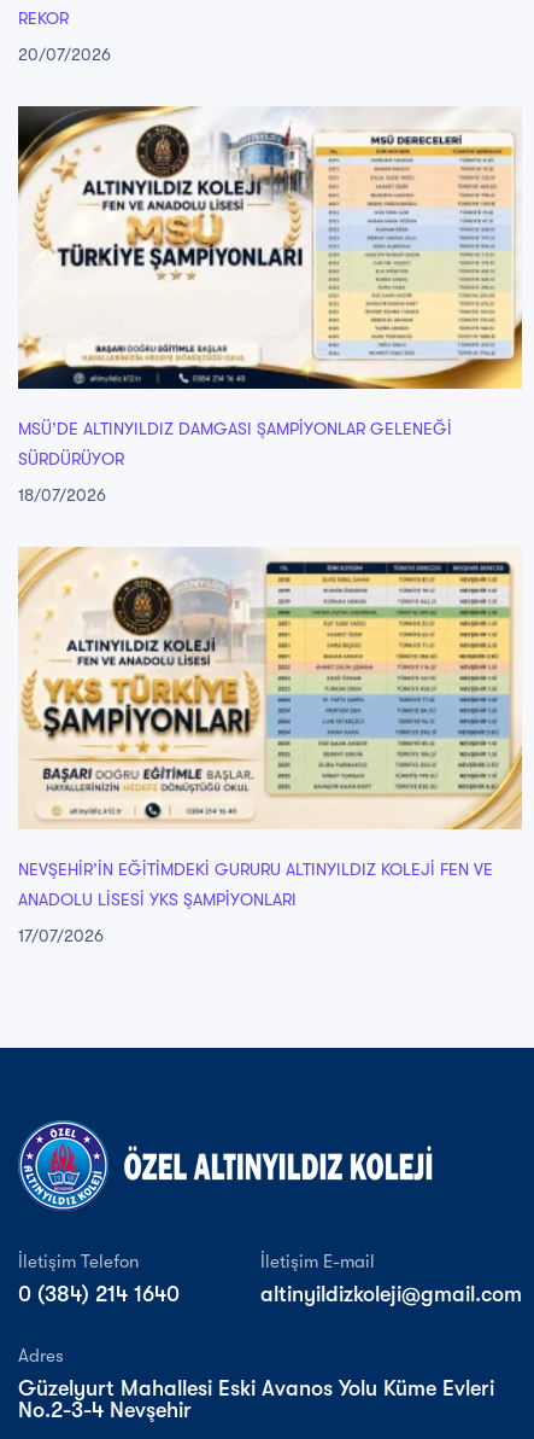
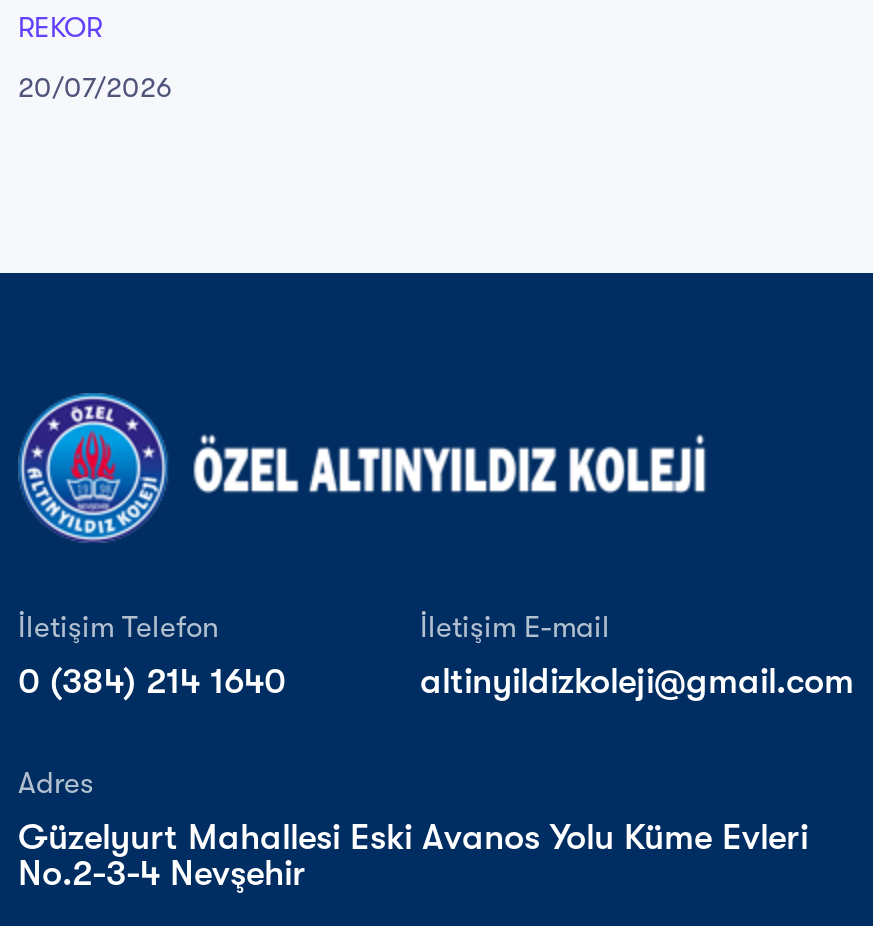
[17,105,523,504] [image] | MSÜ’DE ALTINYILDIZ DAMGASI ŞAMPİYONLAR GELENEĞİ | SÜRDÜRÜYOR | 18/07/2026 -> none
[17,546,523,945] [image] | NEVŞEHİR’İN EĞİTİMDEKİ GURURU ALTINYILDIZ KOLEJİ FEN VE | ANADOLU LİSESİ YKS ŞAMPİYONLARI | 17/07/2026 -> none

